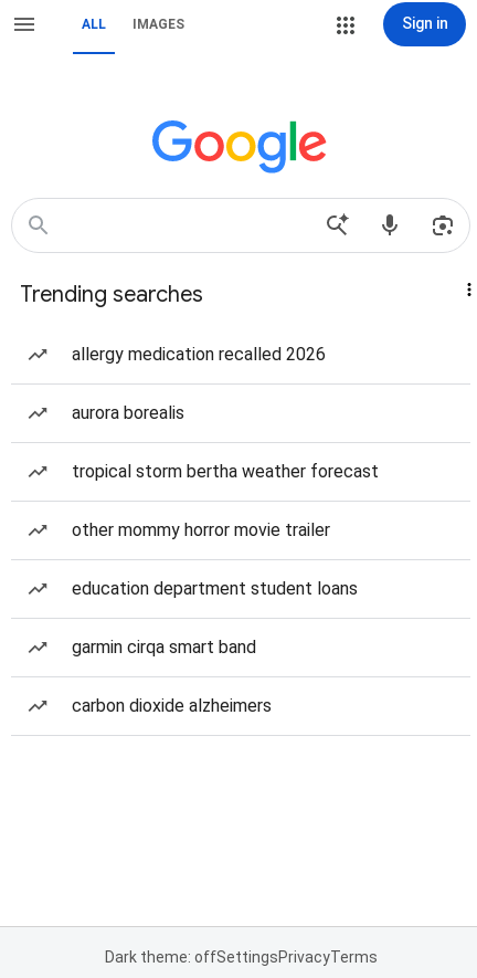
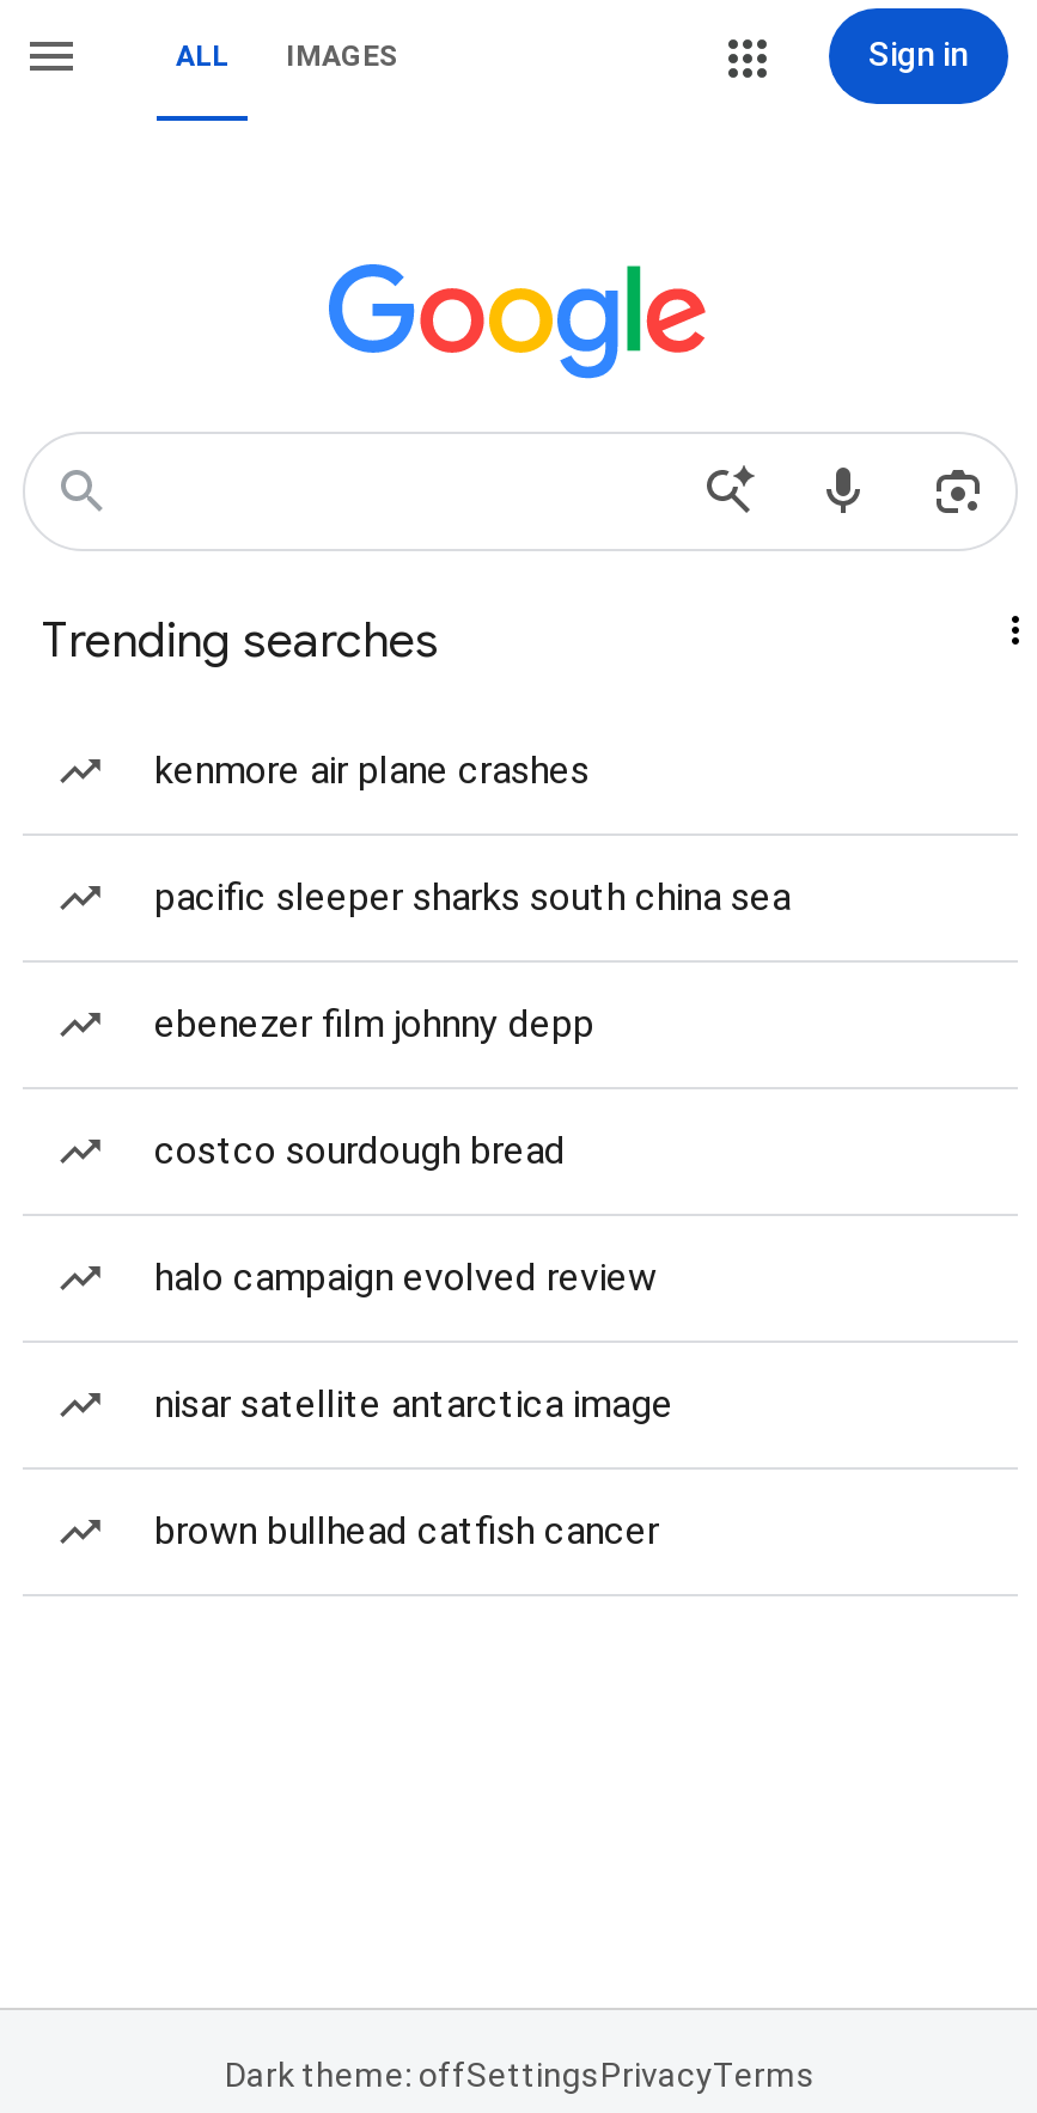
[72,344,326,365] allergy medication recalled 2026 -> [154,747,590,793] kenmore air plane crashes
[72,402,184,423] aurora borealis -> [154,874,791,920] pacific sleeper sharks south china sea
[72,461,379,482] tropical storm bertha weather forecast -> [154,1001,594,1046] ebenezer film johnny depp
[72,519,330,540] other mommy horror movie trailer -> [154,1128,566,1173] costco sourdough bread
[72,578,358,599] education department student loans -> [154,1254,657,1300] halo campaign evolved review
[72,637,256,658] garmin cirqa smart band -> [154,1381,673,1427] nisar satellite antarctica image
[72,695,272,716] carbon dioxide alzheimers -> [154,1508,659,1553] brown bullhead catfish cancer

